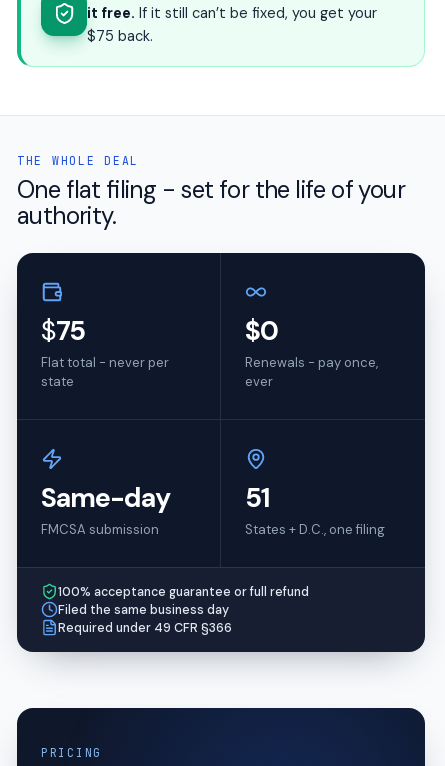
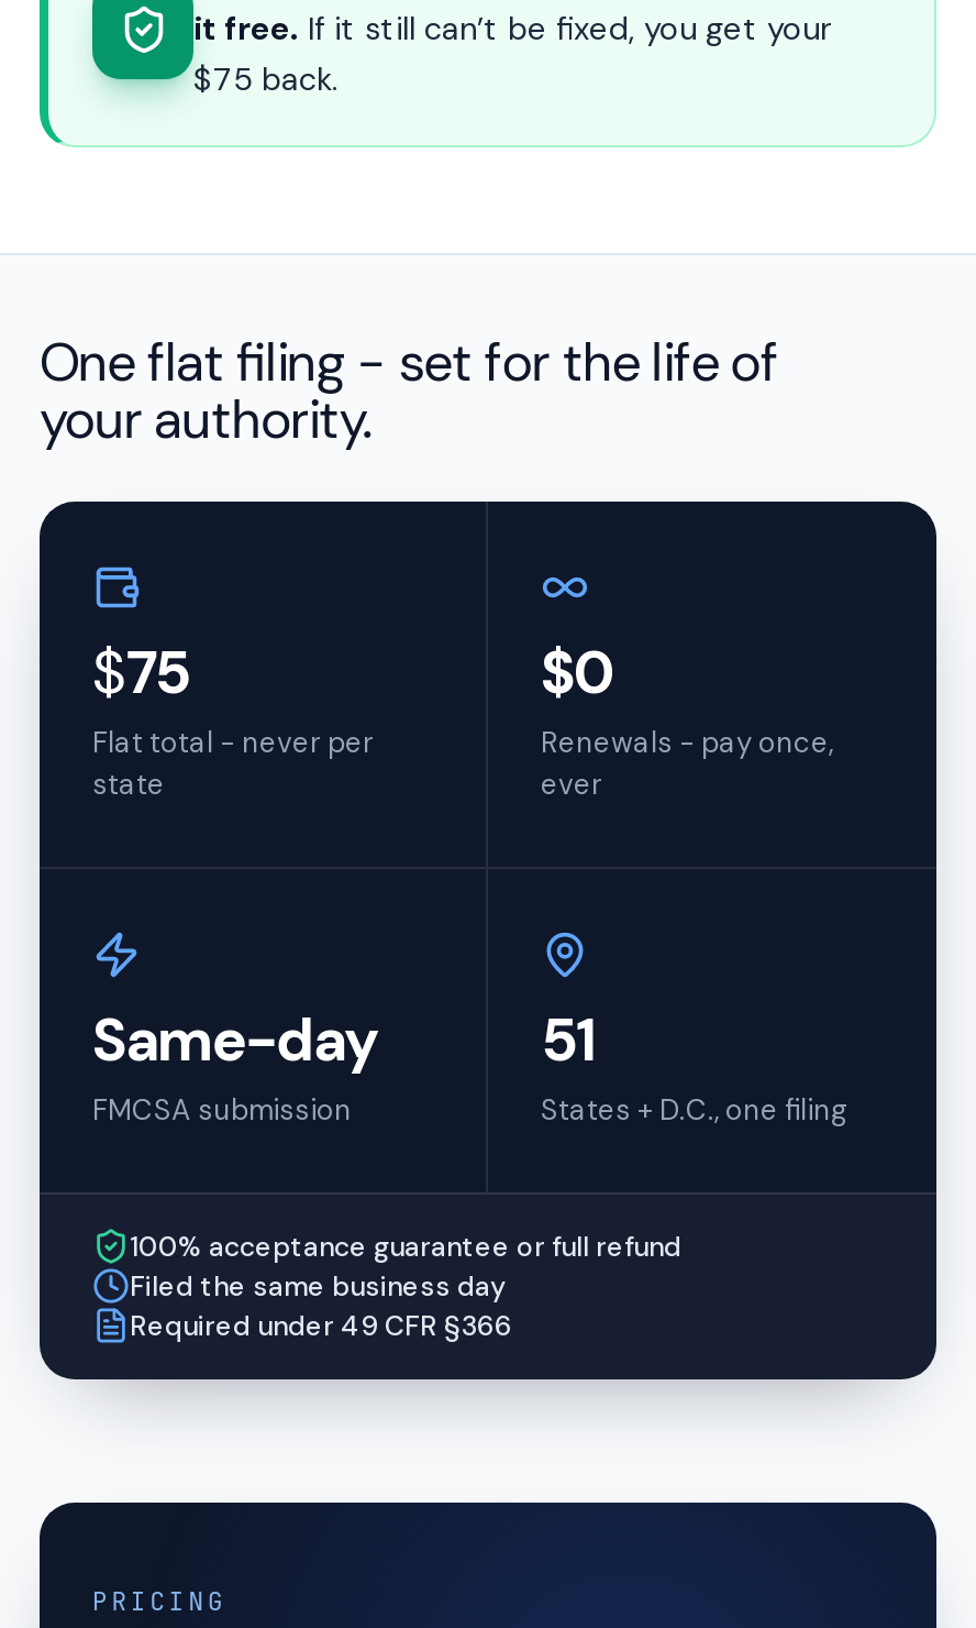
[17,152,405,230] THE WHOLE DEAL | One flat filing - set for the life of your | authority. -> [40,327,778,452] One flat filing - set for the life of | your authority.

